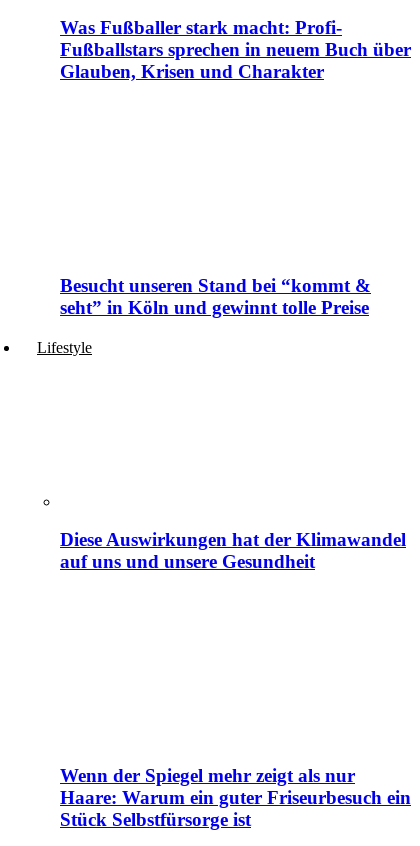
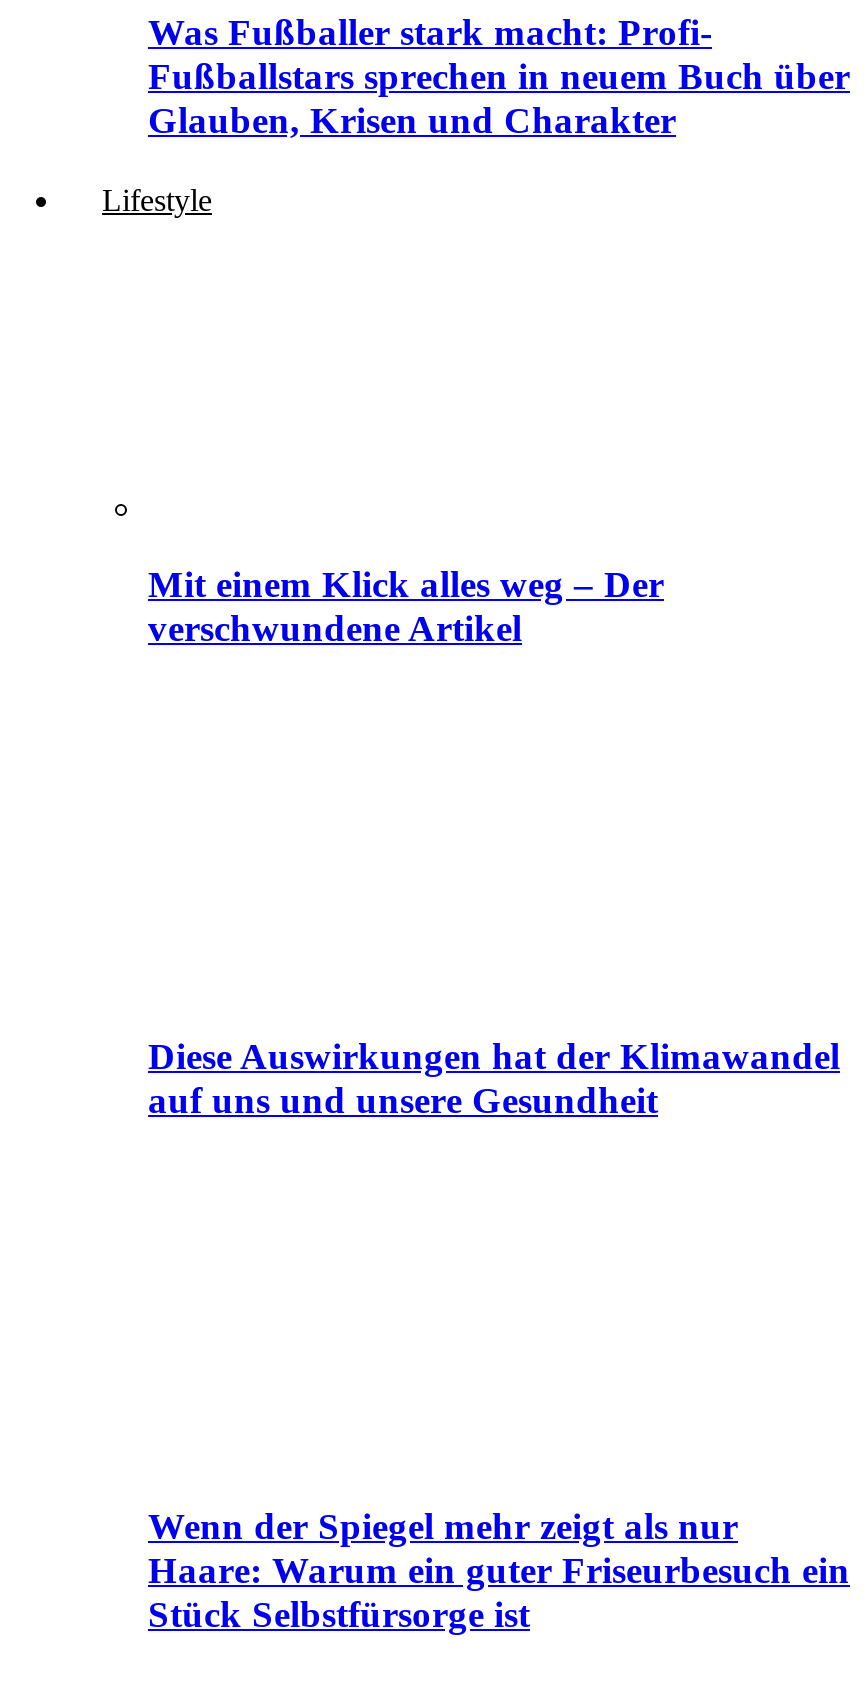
[60,275,371,318] Besucht unseren Stand bei “kommt & | seht” in Köln und gewinnt tolle Preise -> none
moved [37,339,92,356] -> [102,182,212,216]: Lifestyle
none -> [148,564,664,650] Mit einem Klick alles weg – Der | verschwundene Artikel

